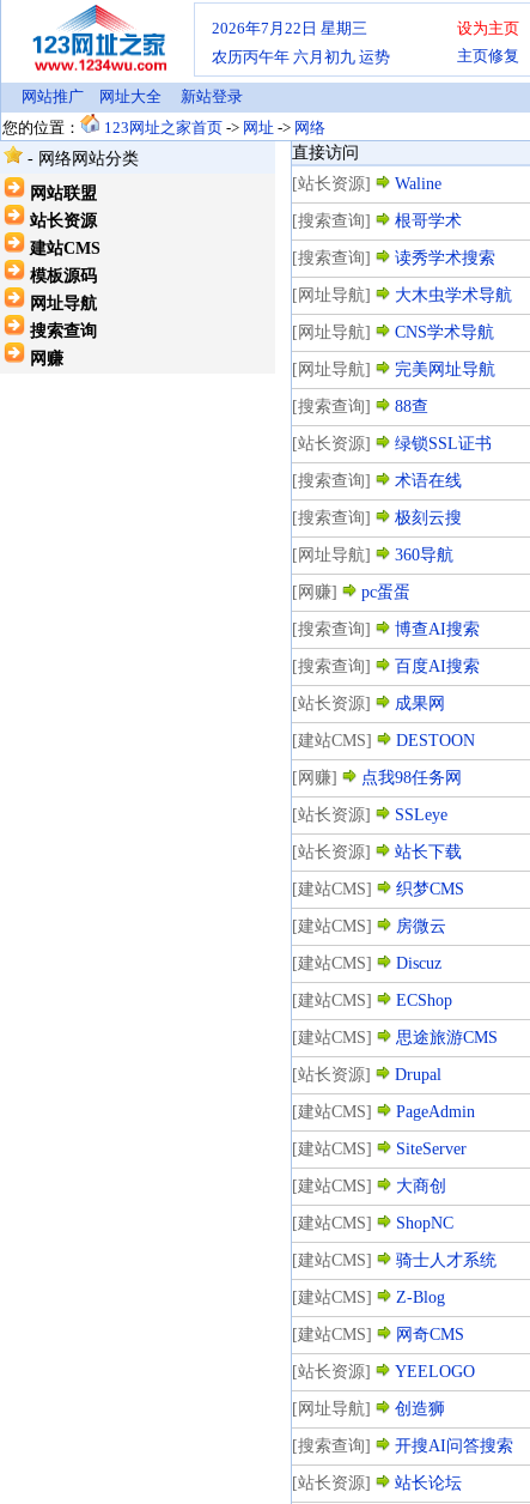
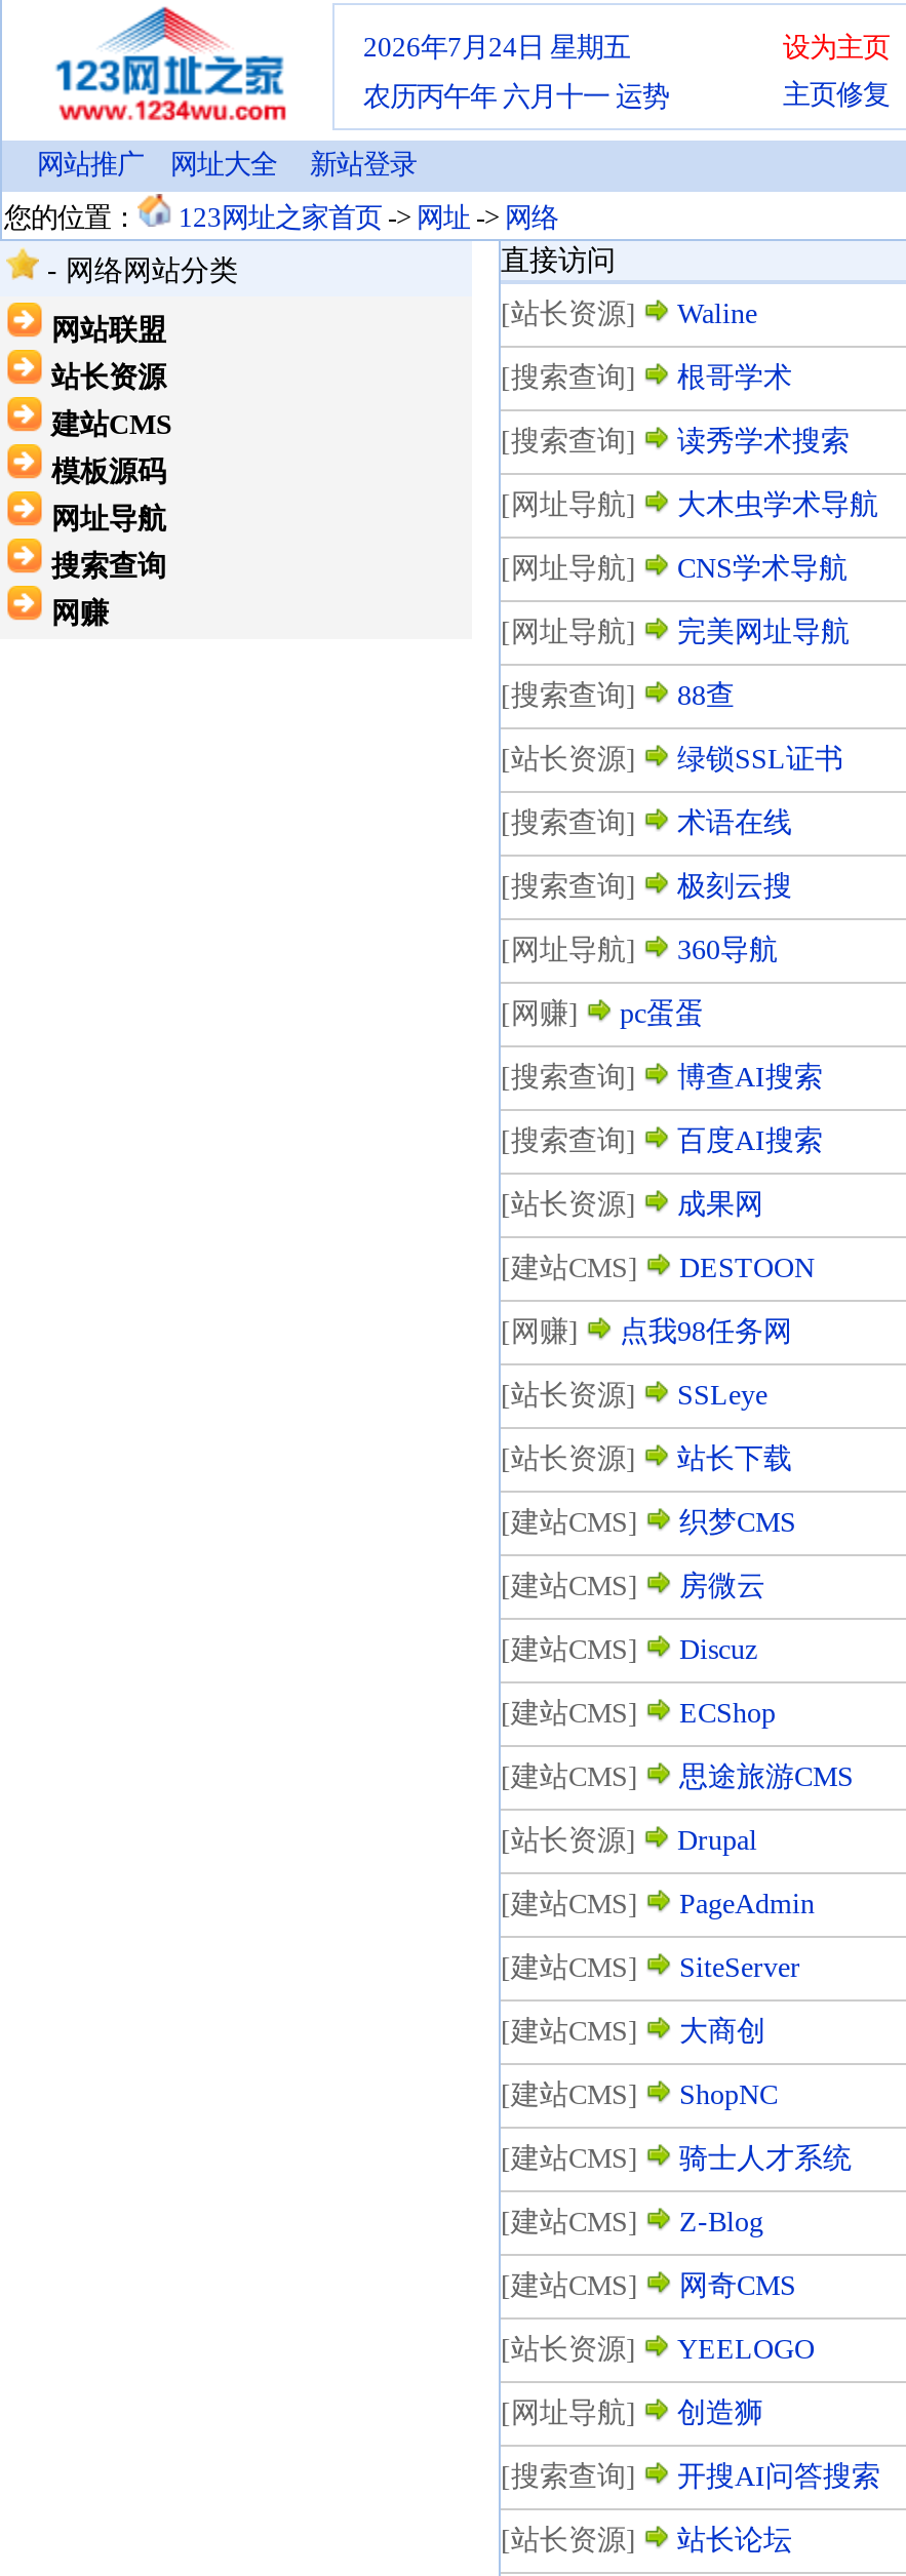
[212,19,367,37] 2026年7月22日星期三 -> [363,32,630,63] 2026年7月24日星期五
[212,48,390,66] 农历丙午年 六月初九 运势 -> [363,81,669,112] 农历丙午年 六月十一 运势

